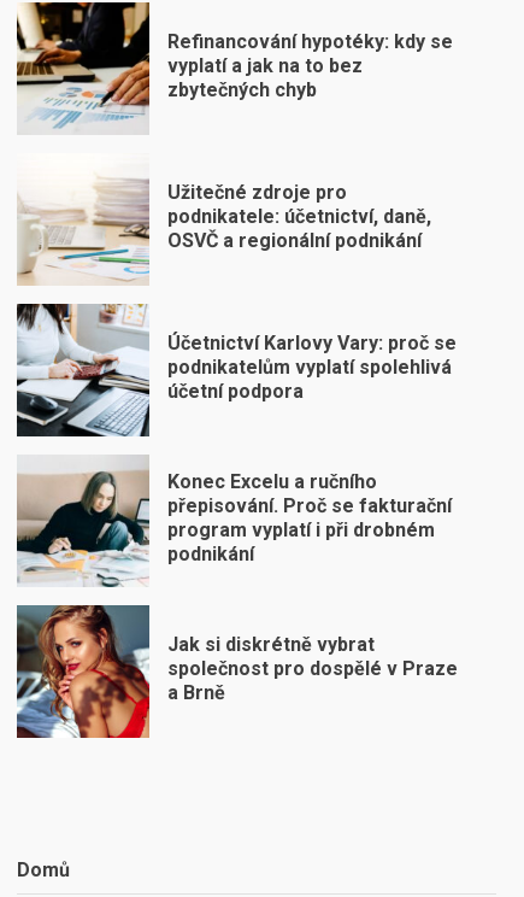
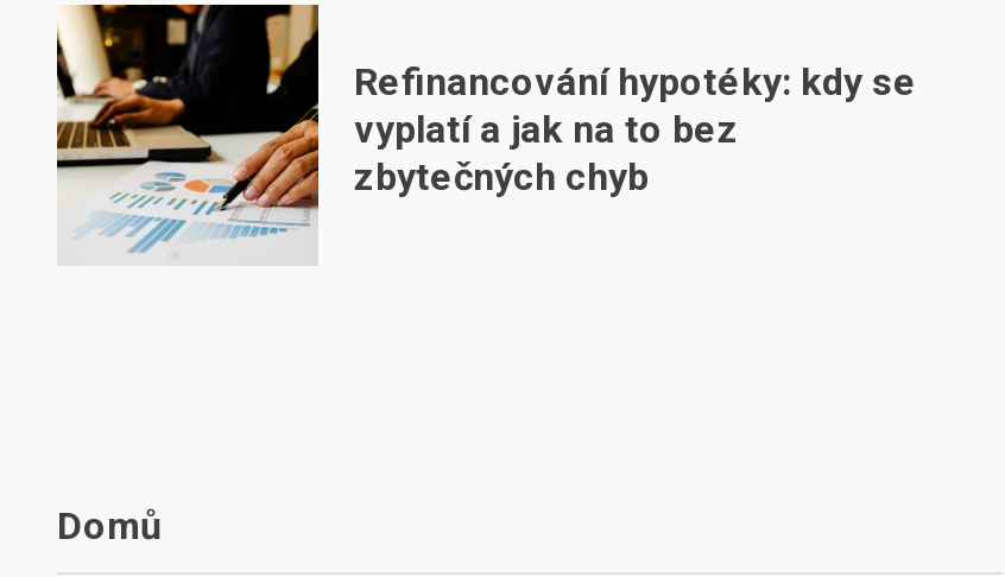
[17,177,431,286] [image] | Užitečné zdroje pro | podnikatele: účetnictví, daně, | OSVČ a regionální podnikání -> none
[16,303,457,438] [image] | Účetnictví Karlovy Vary: proč se | podnikatelům vyplatí spolehlivá | účetní podpora -> none
[16,456,452,588] [image] | Konec Excelu a ručního | přepisování. Proč se fakturační | program vyplatí i při drobném | podnikání -> none
[16,604,458,739] [image] | Jak si diskrétně vybrat | společnost pro dospělé v Praze | a Brně -> none

